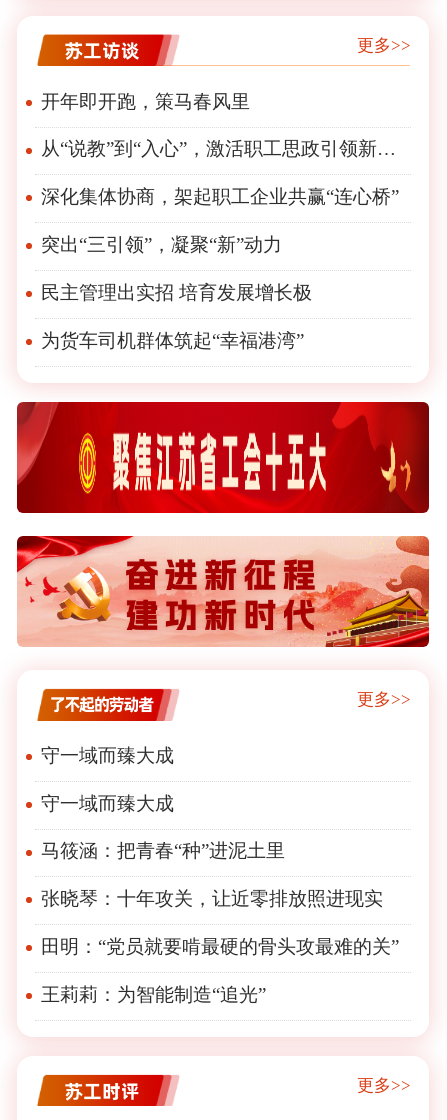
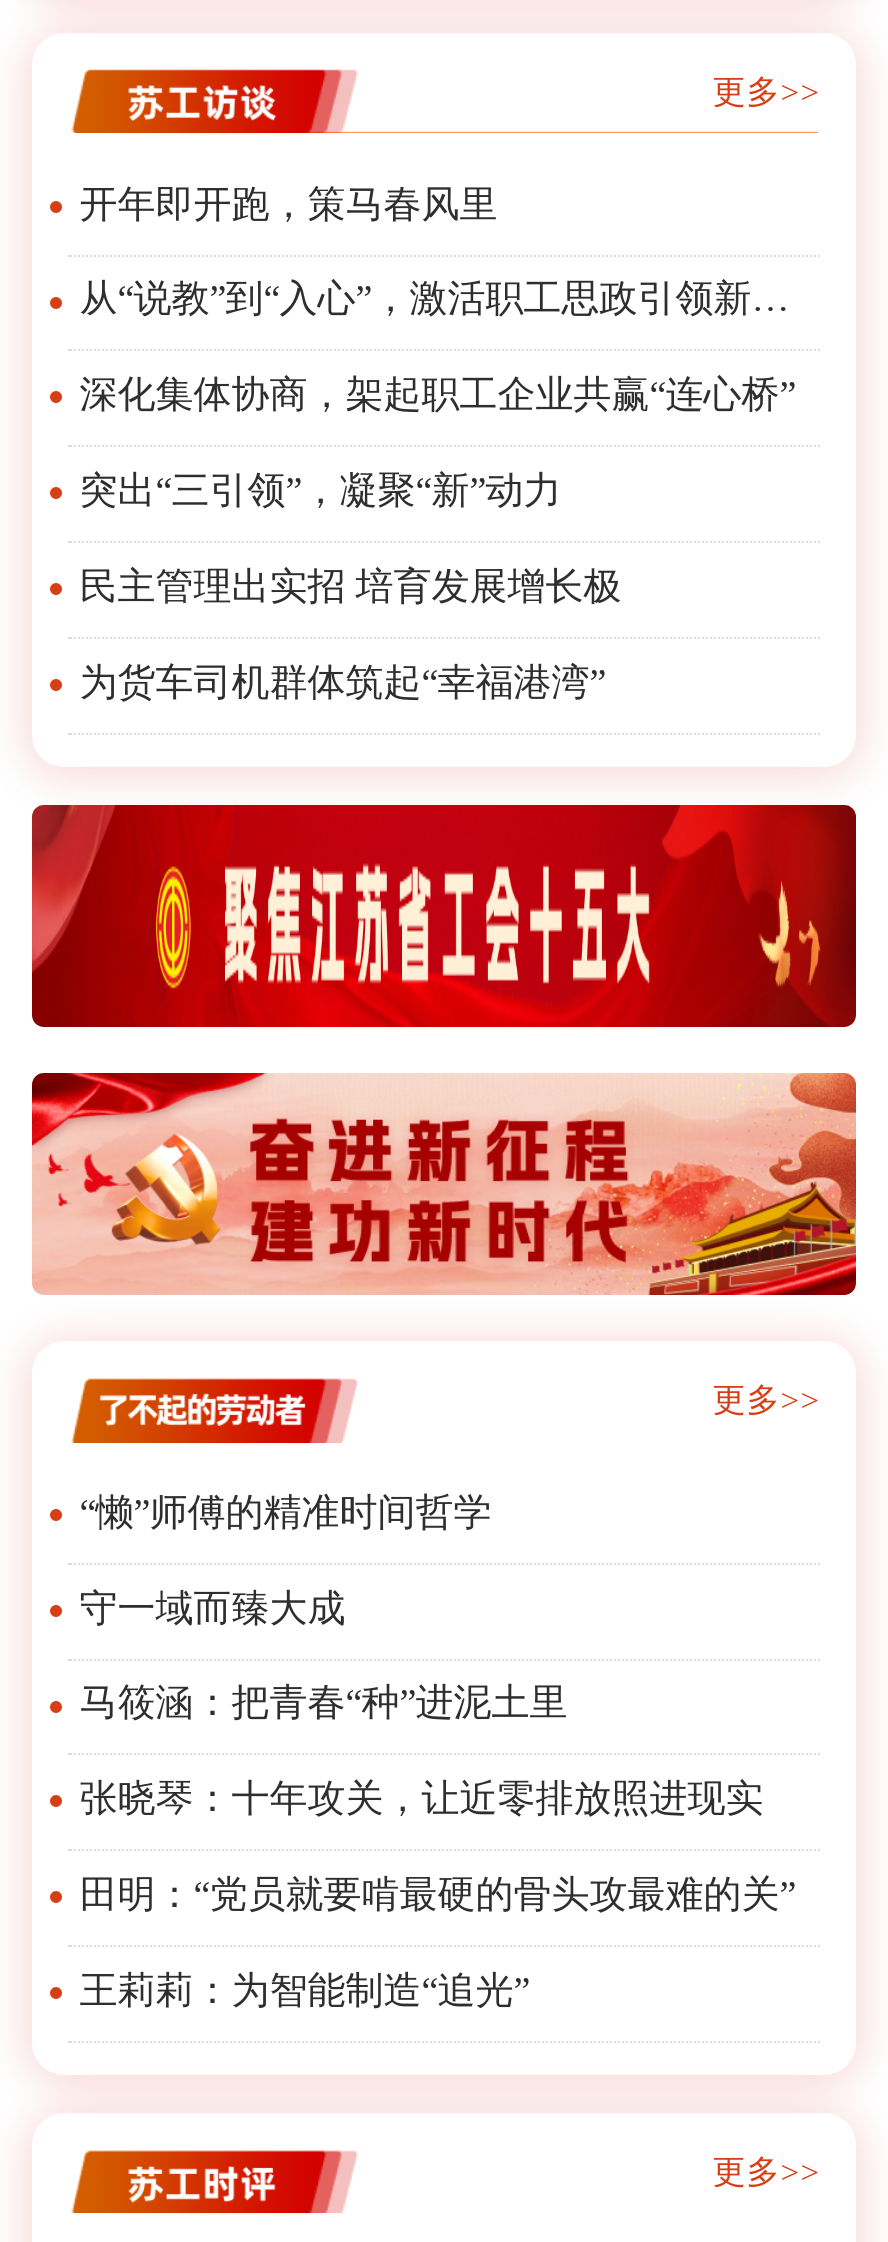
[41,745,174,766] 守一域而臻大成 -> [80,1491,492,1533] “懒”师傅的精准时间哲学

